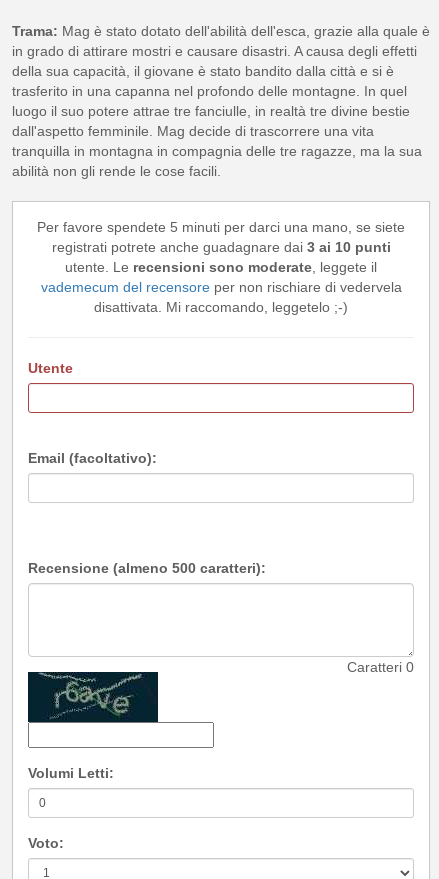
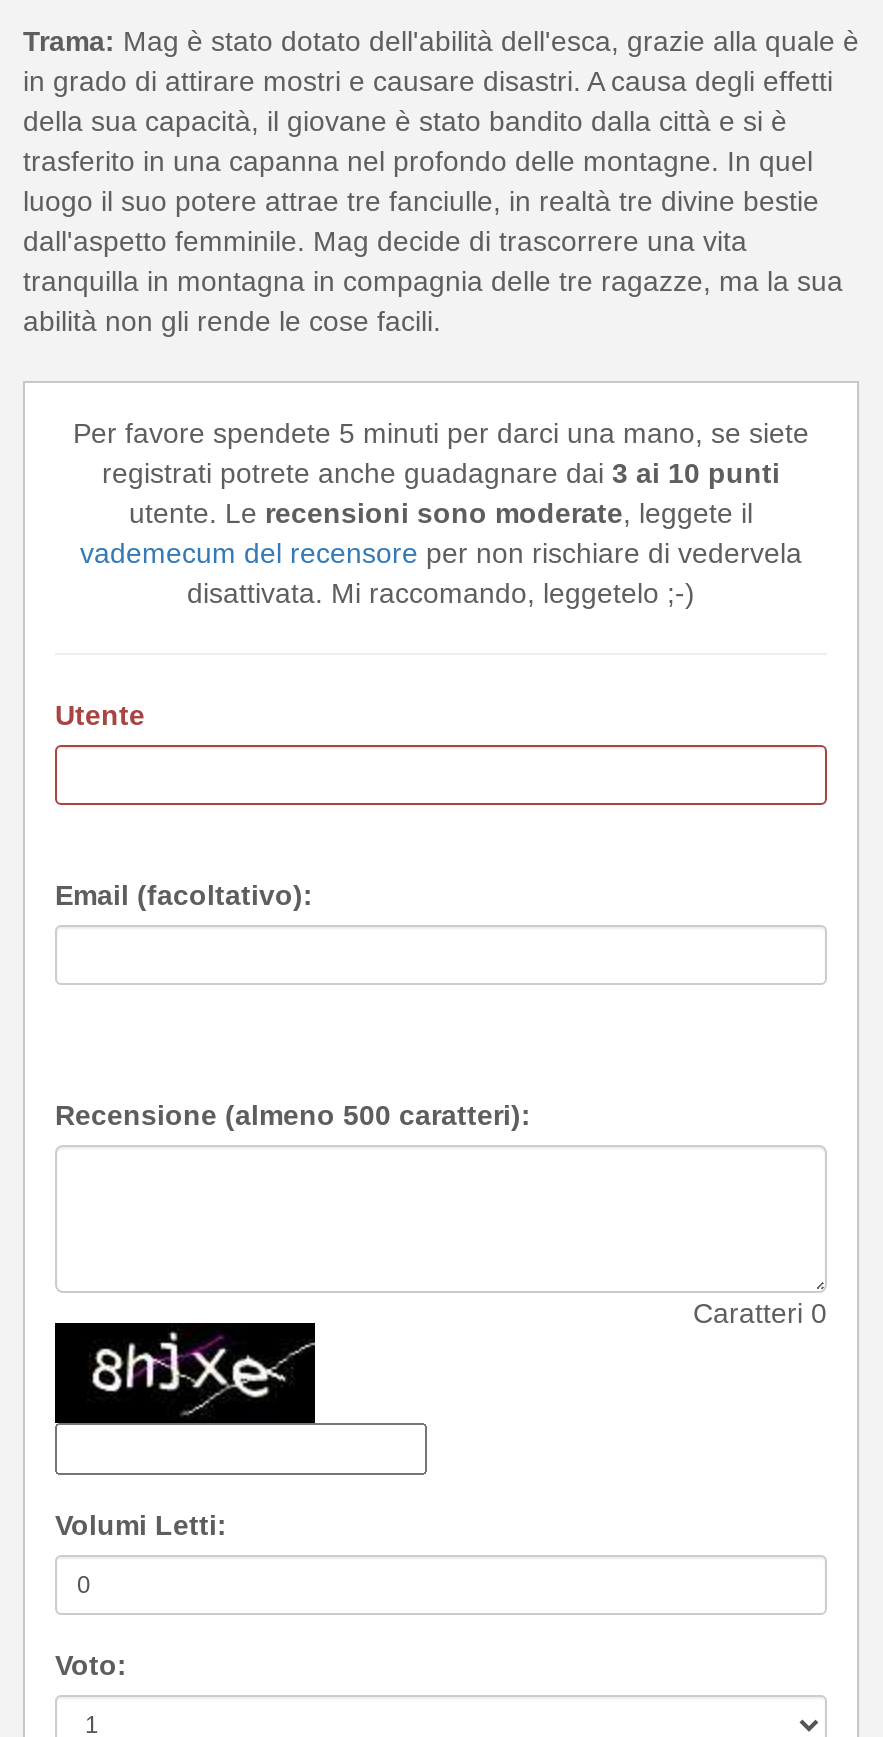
[28,671,158,722] [image] -> [55,1323,315,1423] [image]

